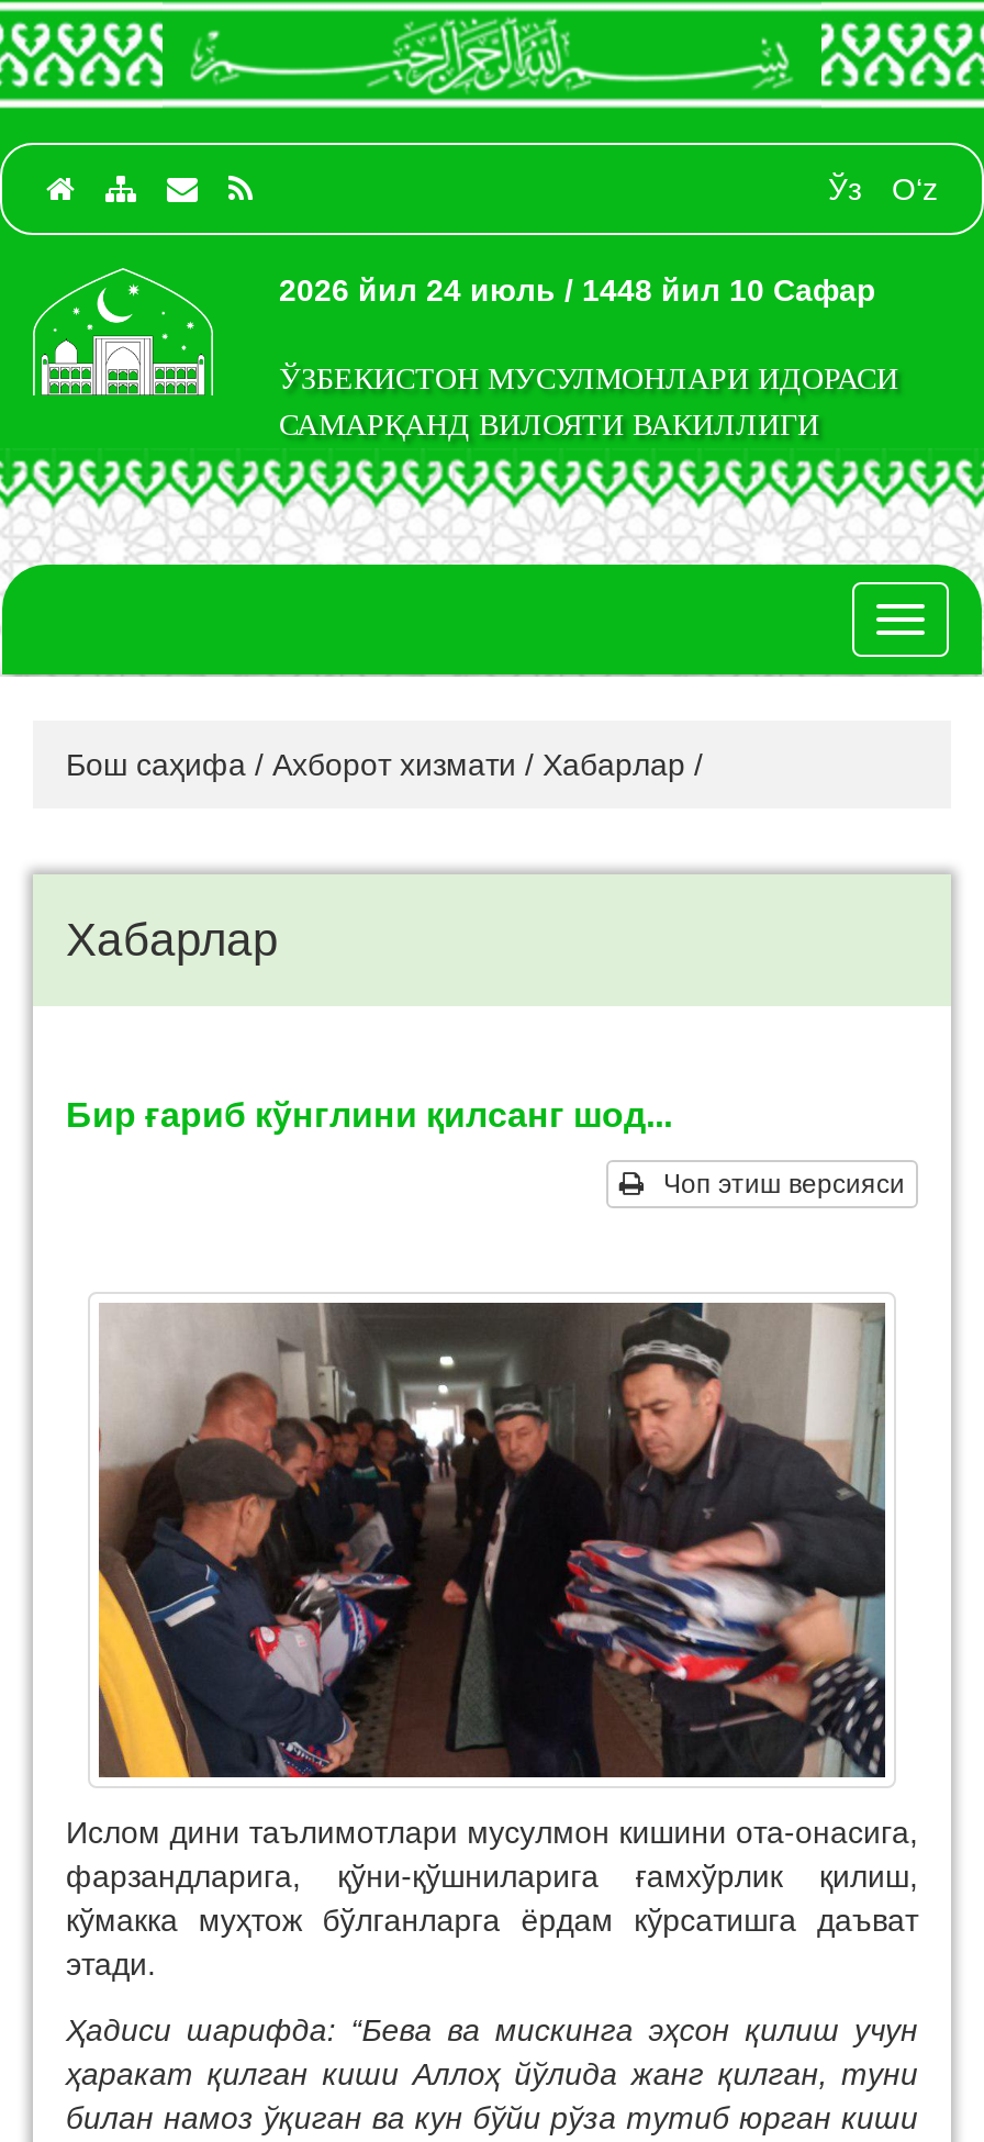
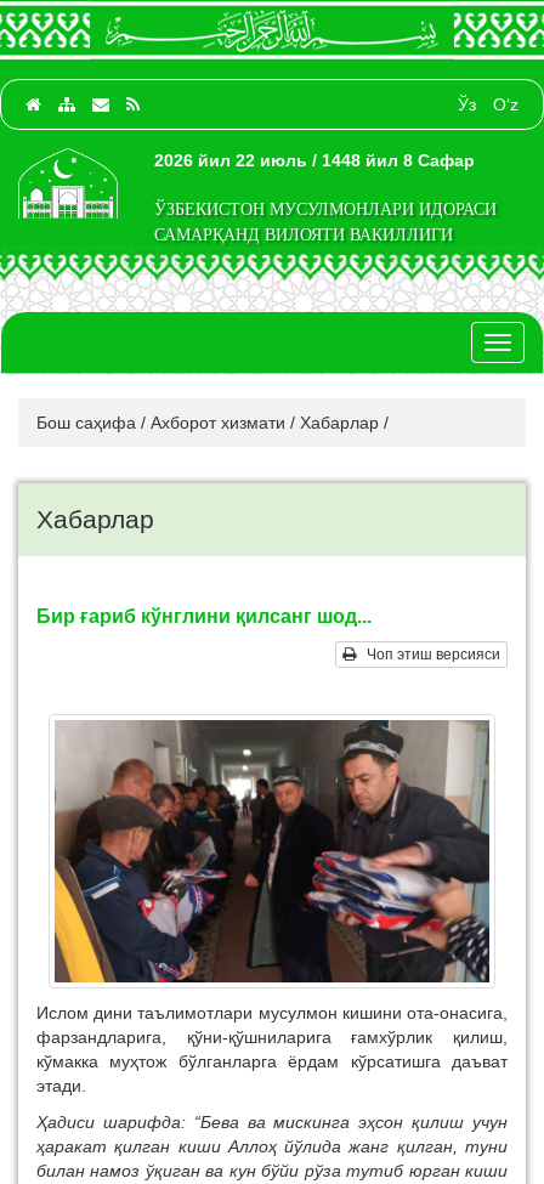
[279,272,876,308] 2026 йил 24 июль / 1448 йил 10 Сафар -> [154,151,475,170] 2026 йил 22 июль / 1448 йил 8 Сафар

